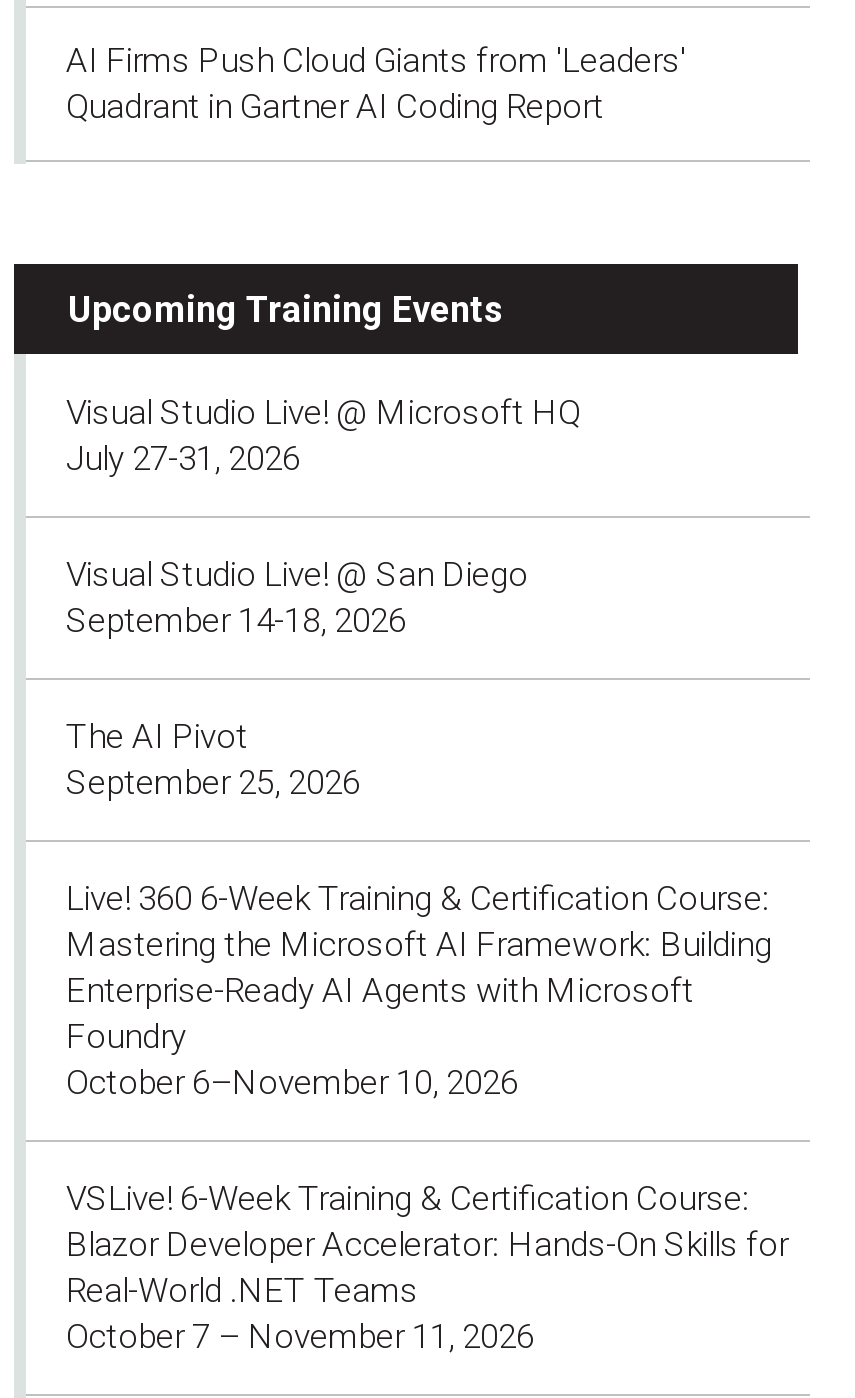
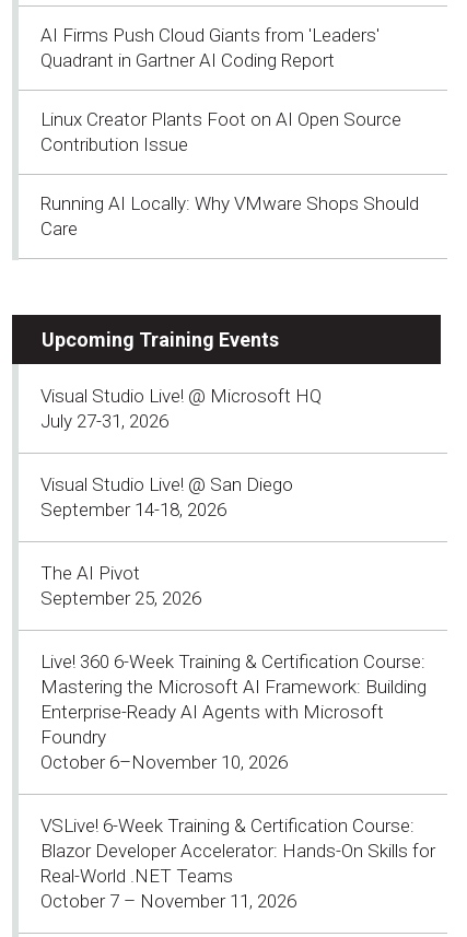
none -> [40,108,419,239] Linux Creator Plants Foot on AI Open Source | Contribution Issue | Running AI Locally: Why VMware Shops Should | Care

